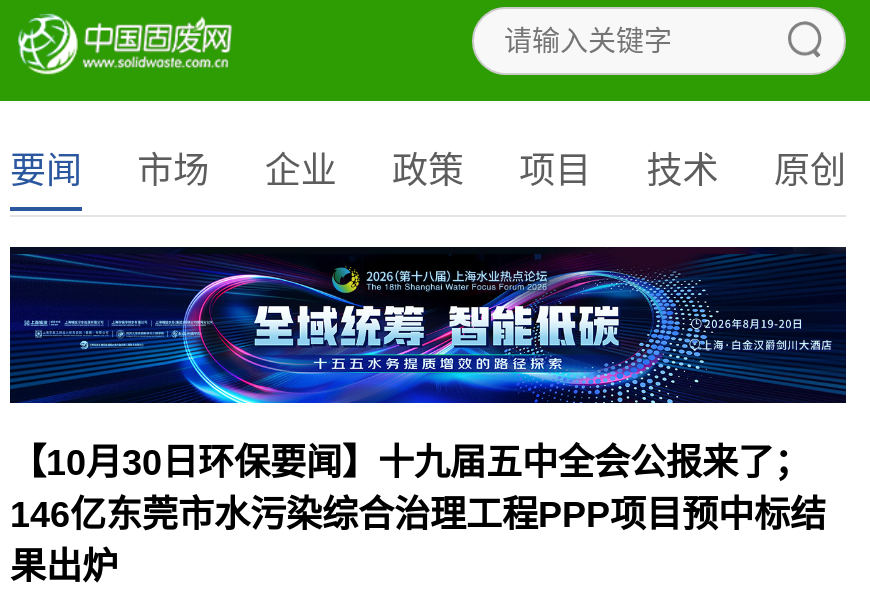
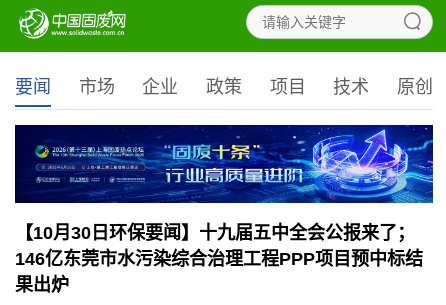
[10,247,848,405] [image] -> [17,125,434,204] [image]

